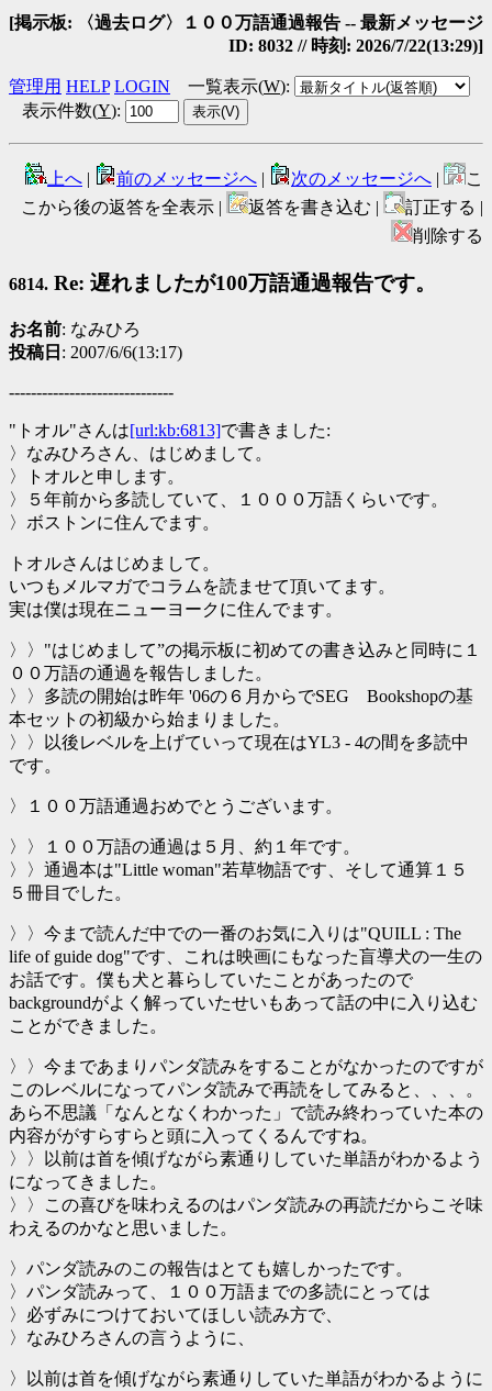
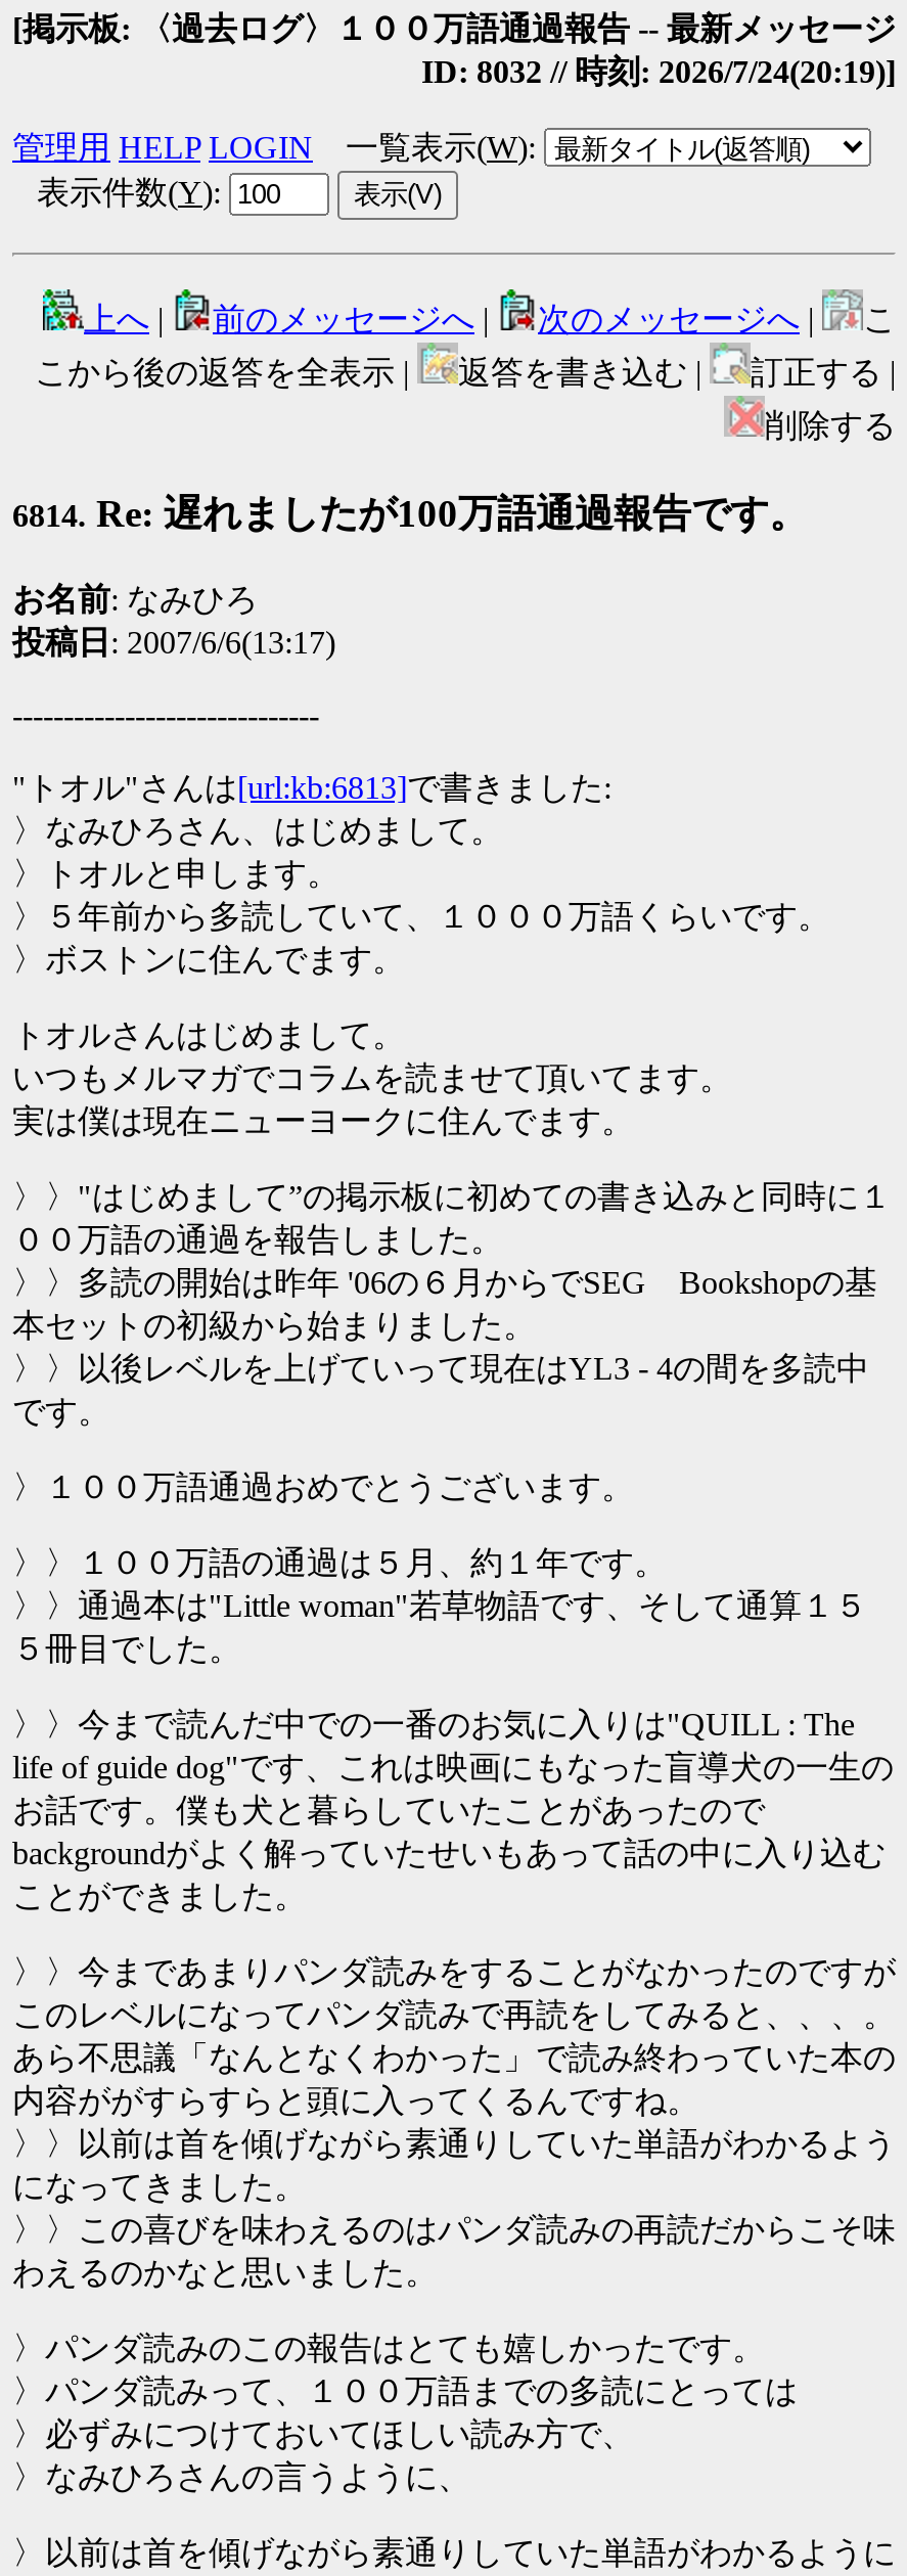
[228,36,483,54] ID: 8032 // 時刻: 2026/7/22(13:29)] -> [421,53,896,88] ID: 8032 // 時刻: 2026/7/24(20:19)]

